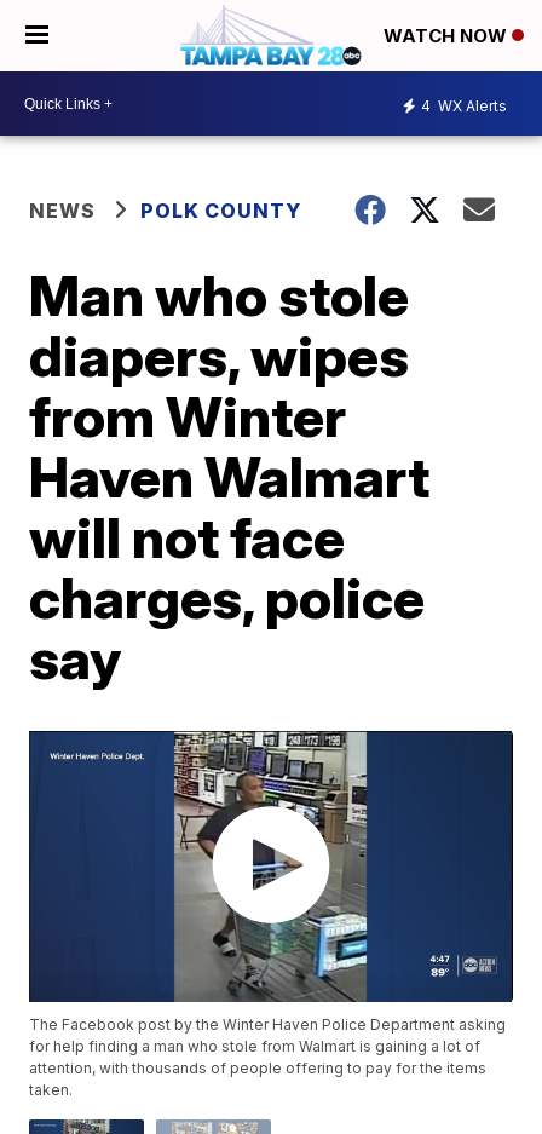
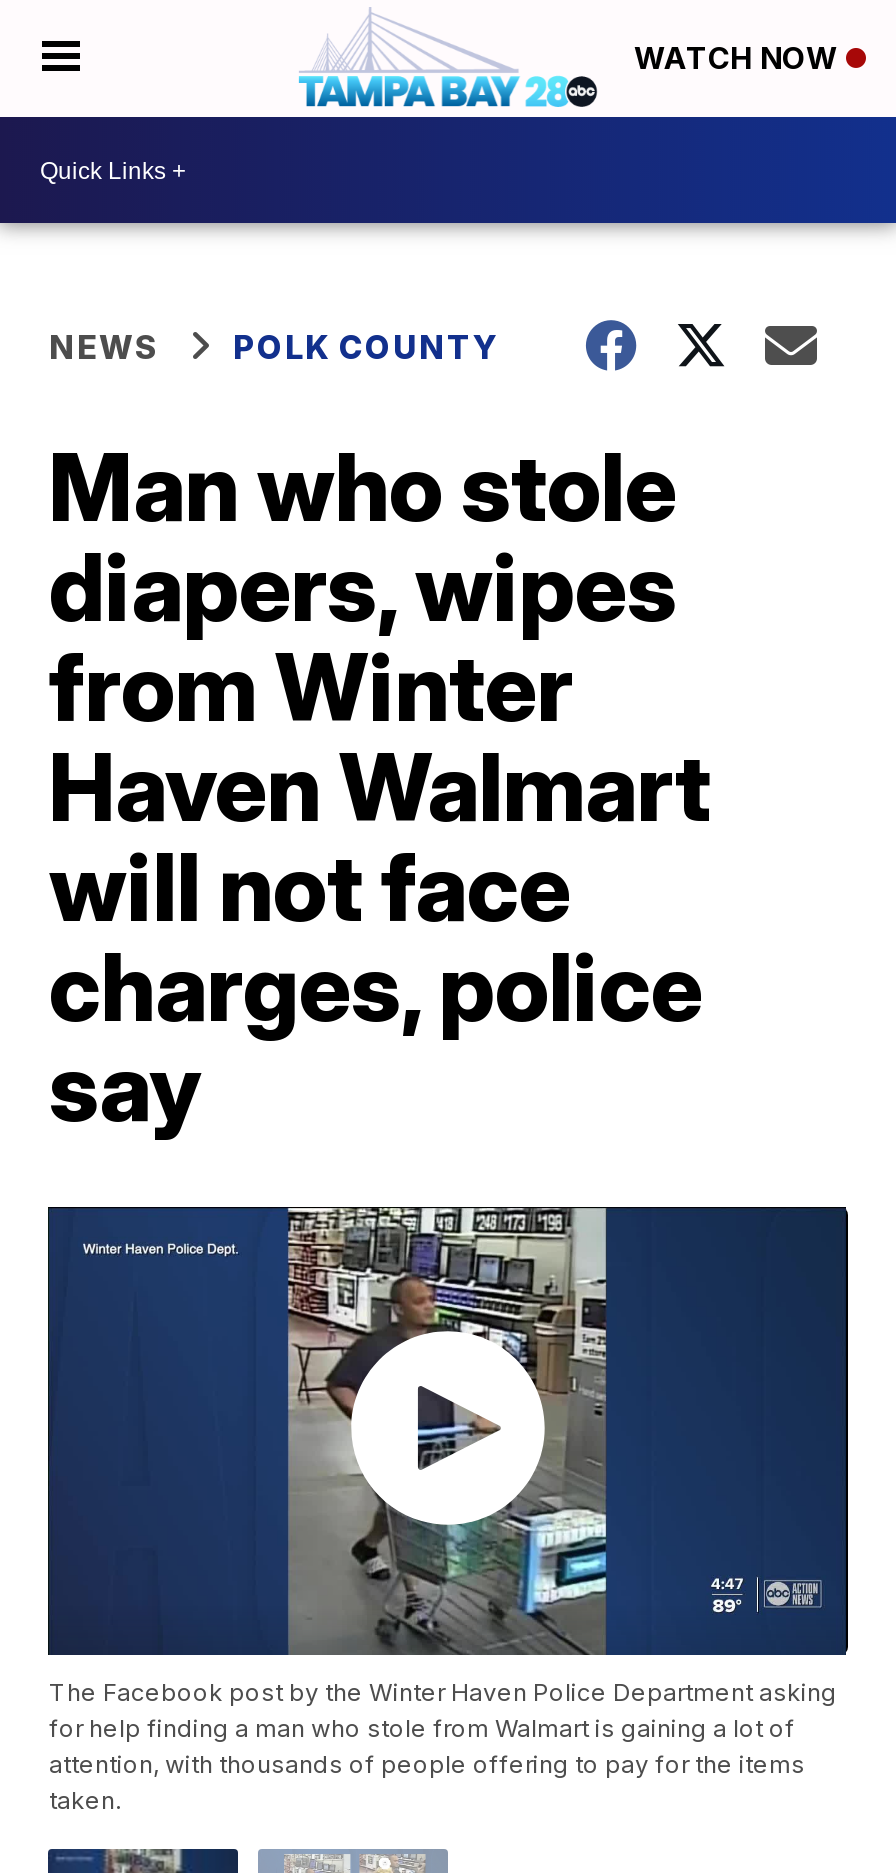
[421,96,507,114] 4 WX Alerts -> none

